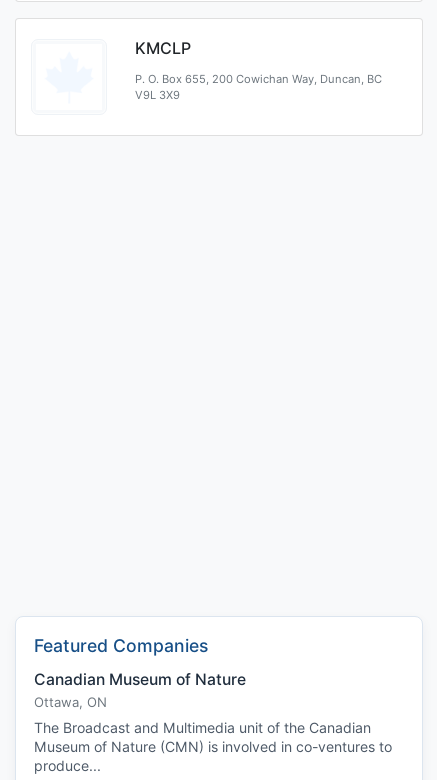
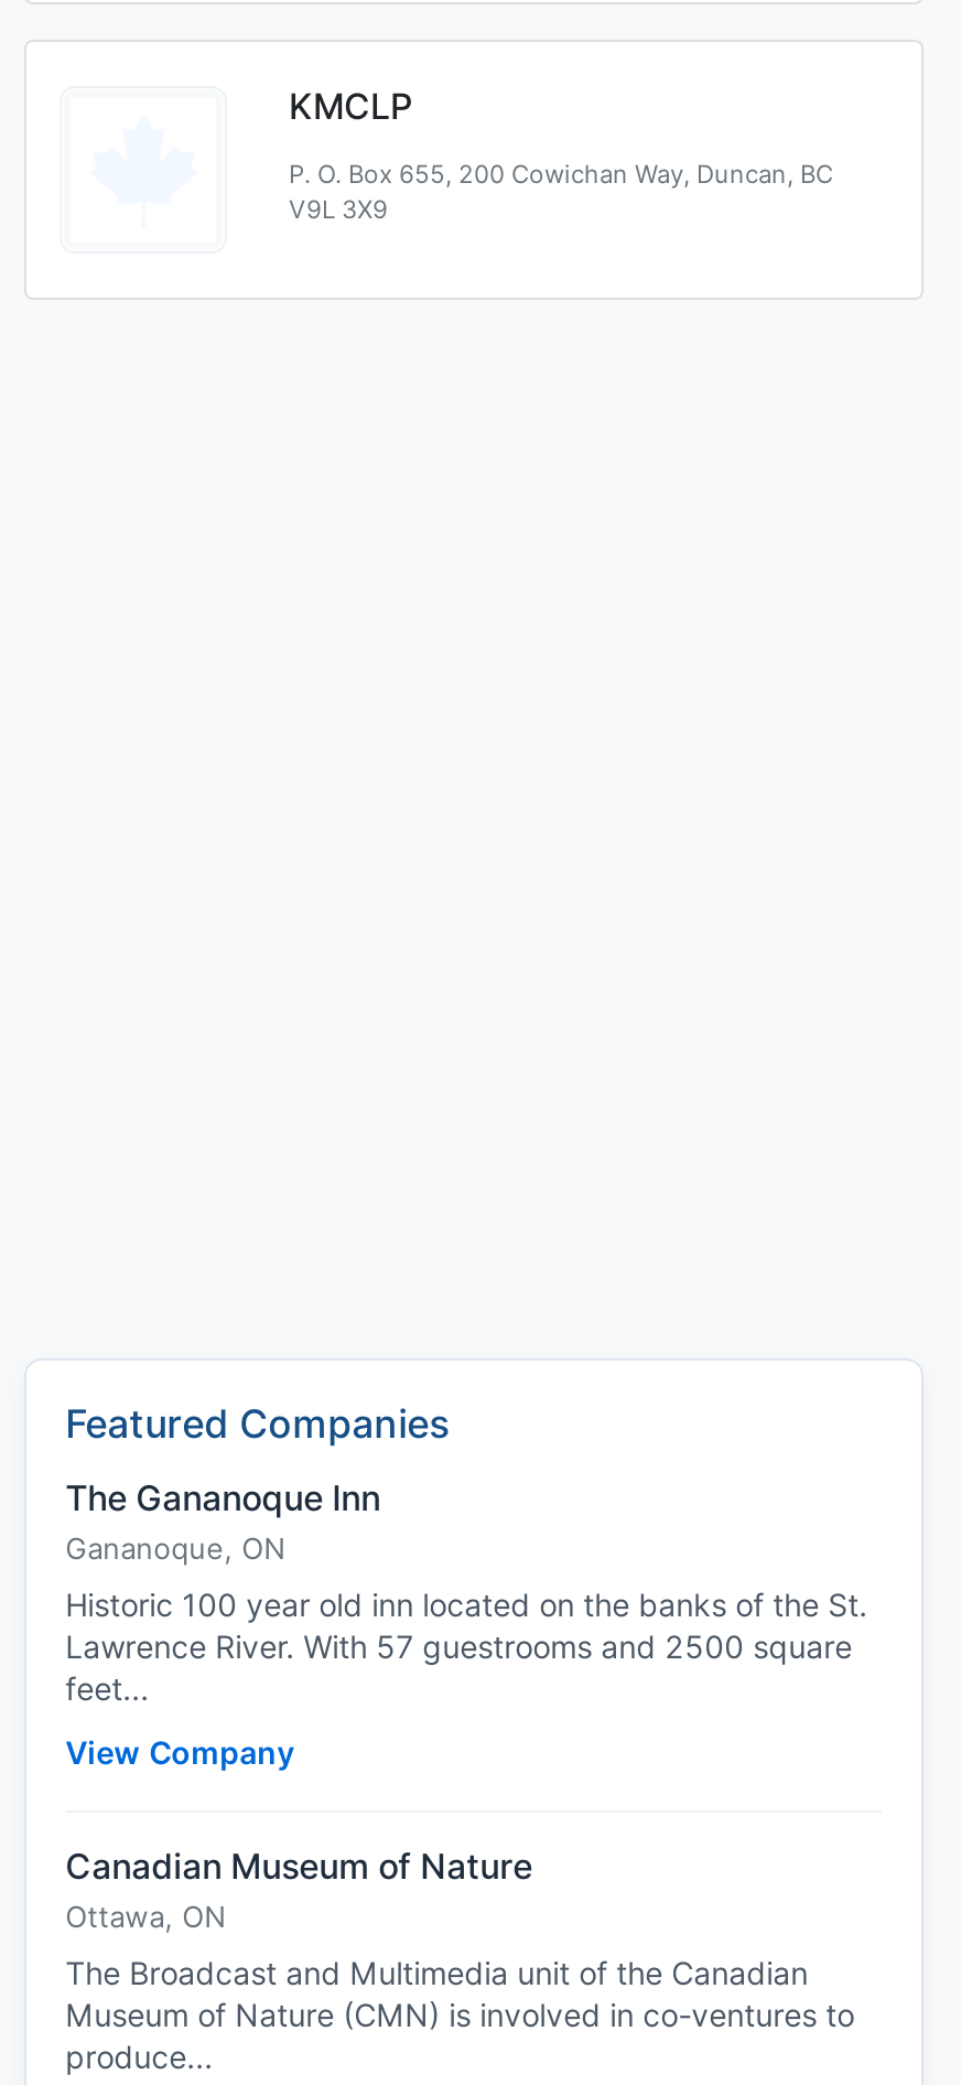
none -> [65,1477,868,1770] The Gananoque Inn | Gananoque, ON | Historic 100 year old inn located on the banks of the St. | Lawrence River. With 57 guestrooms and 2500 square | feet... | View Company

